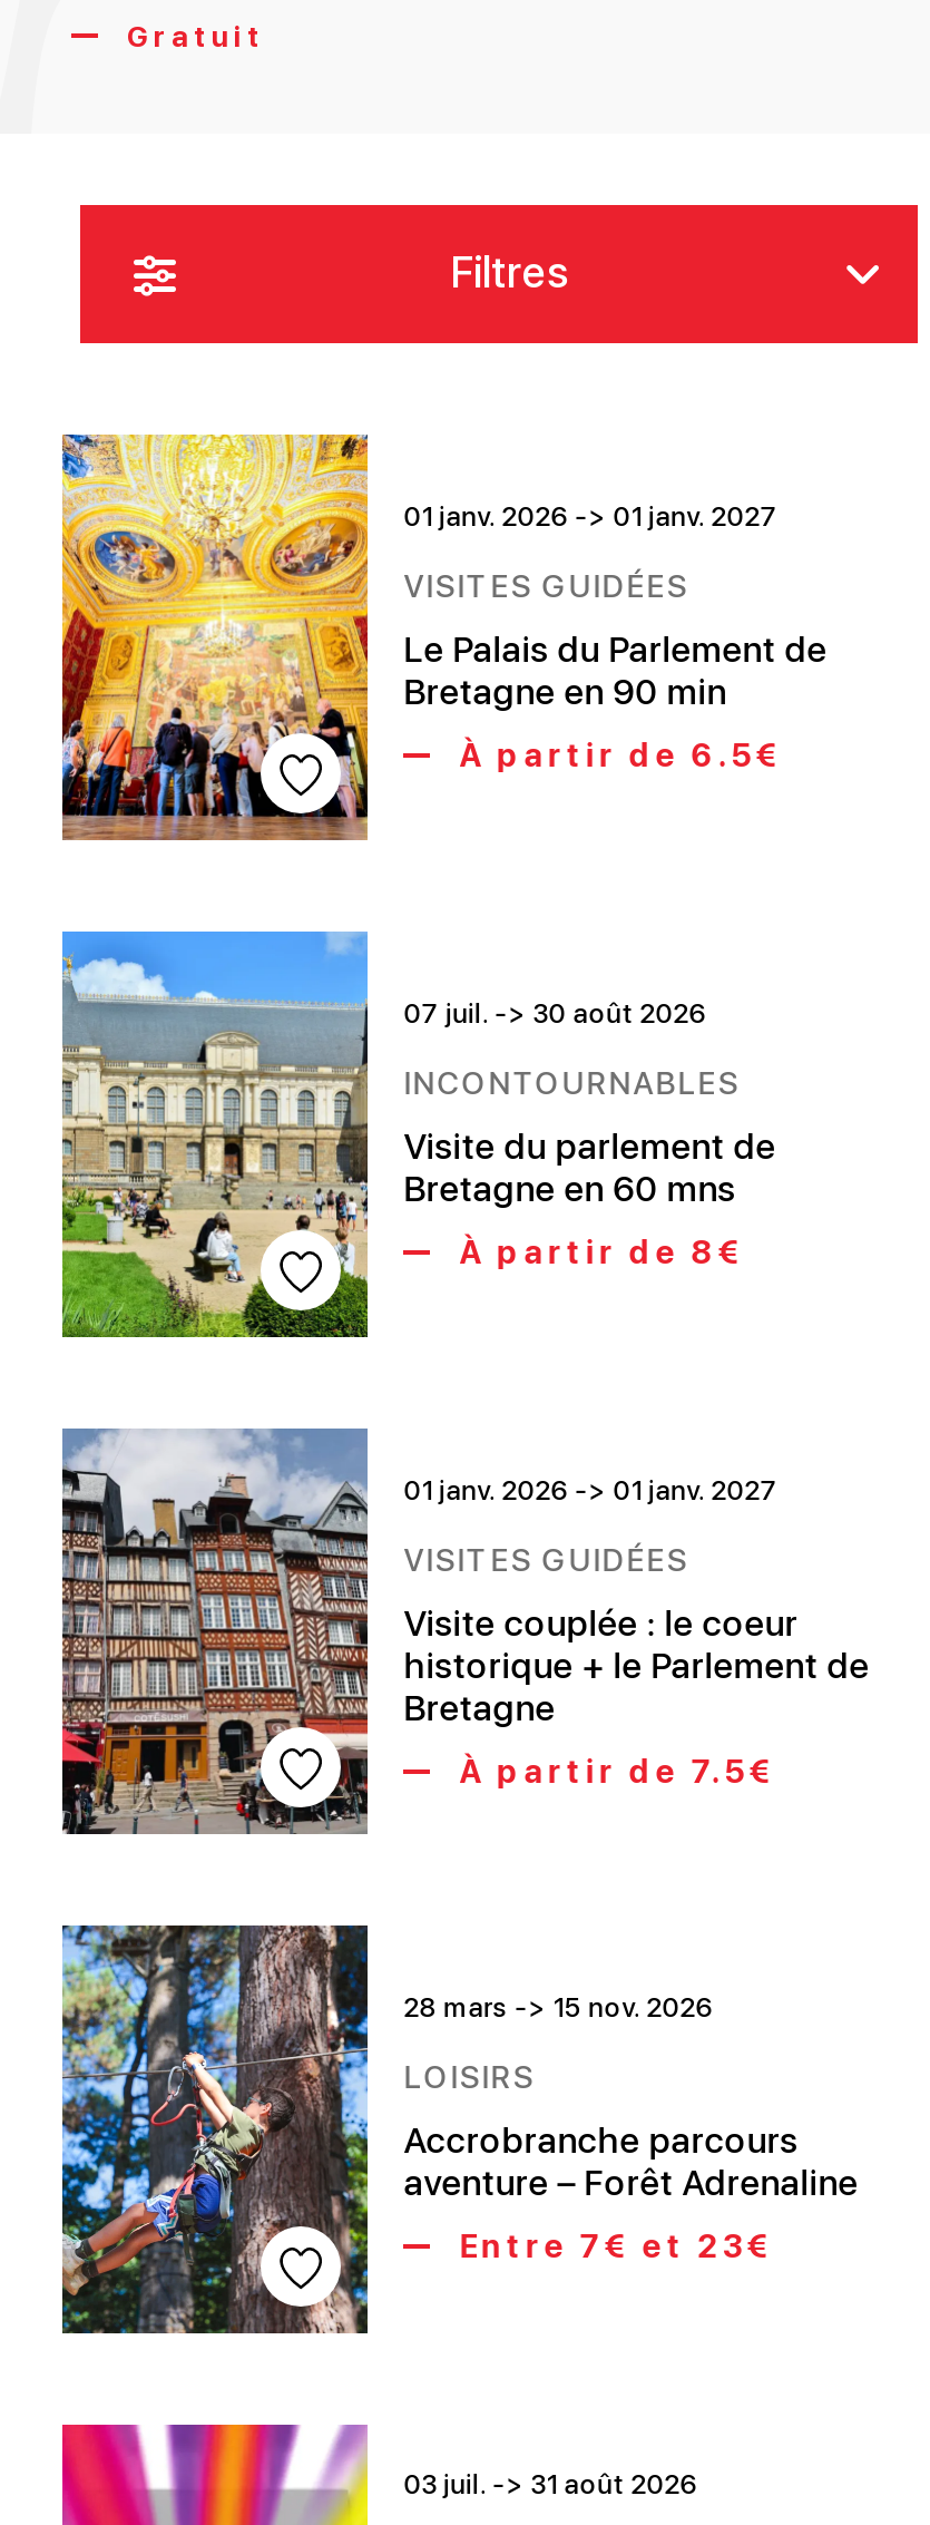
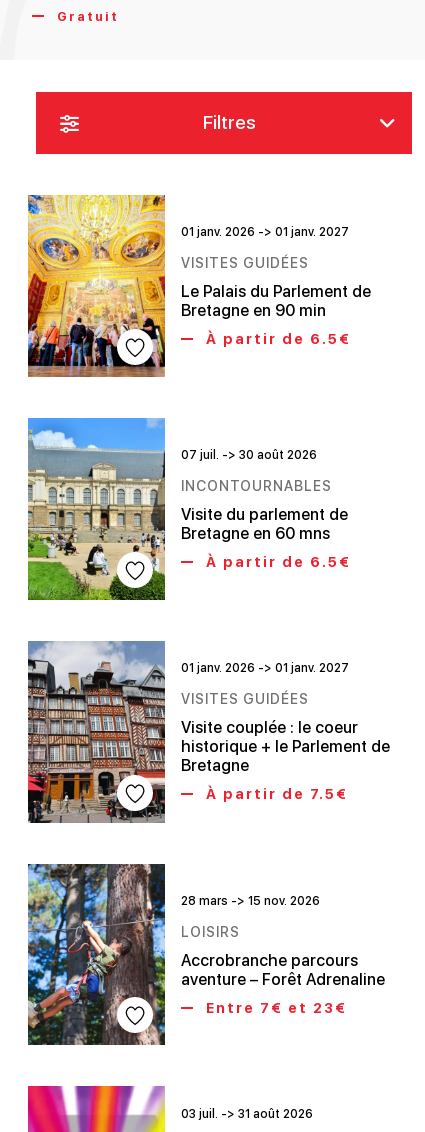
[448,1234,744,1271] À partir de 8€ -> [201,553,351,570] À partir de 6.5€

